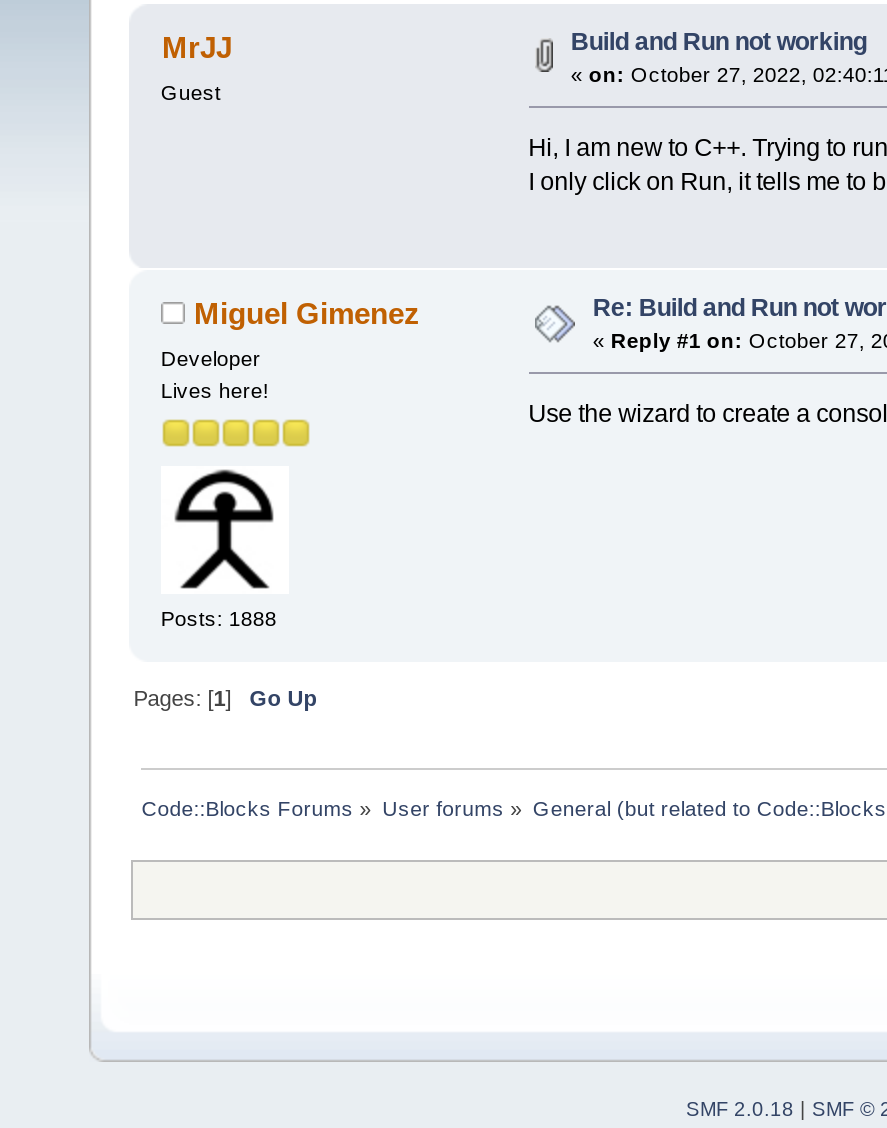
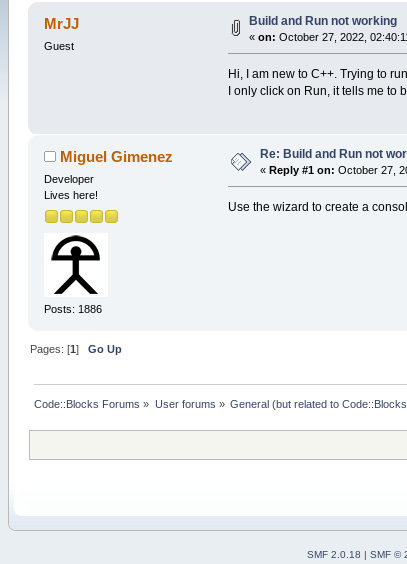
[161,606,277,630] Posts: 1888 -> [44,303,102,315] Posts: 1886

